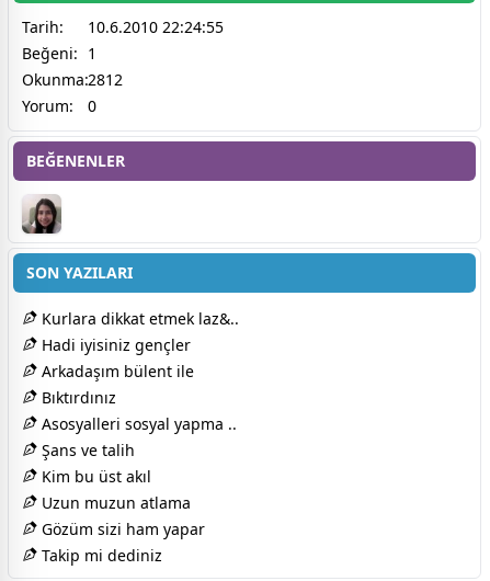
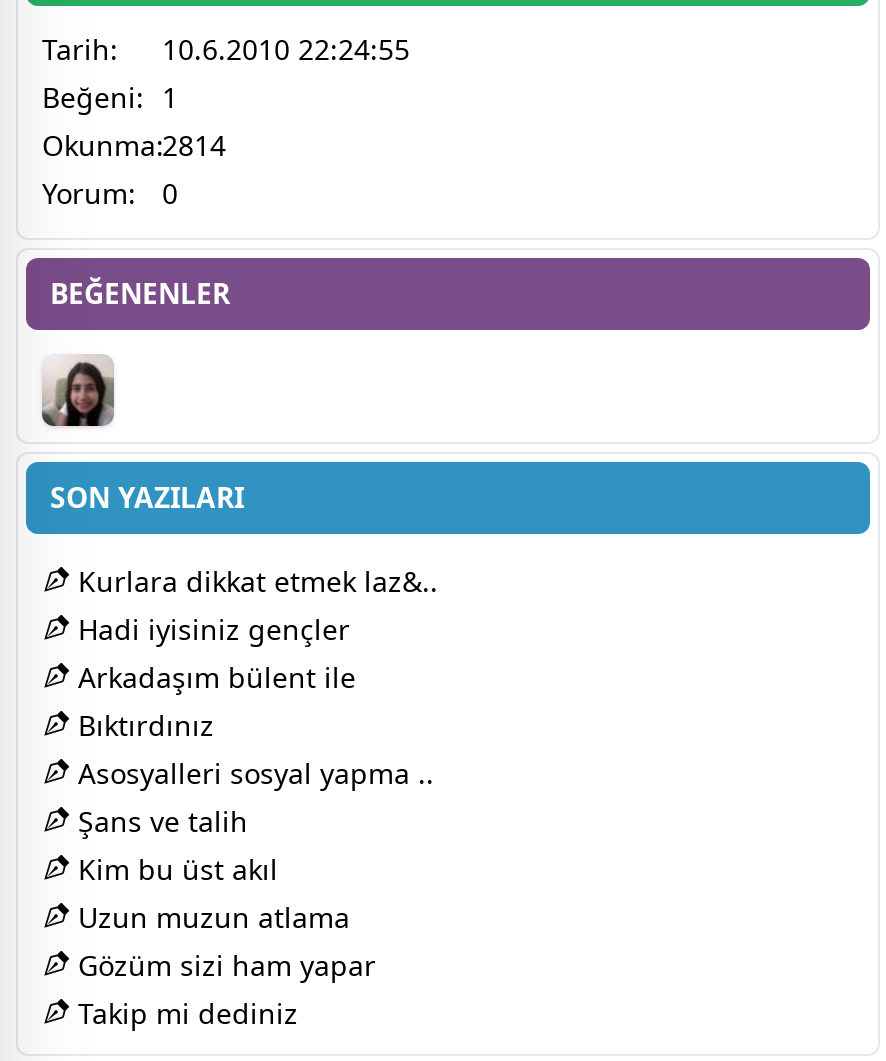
[22,69,123,89] Okunma:2812 -> [42,125,226,163] Okunma:2814

